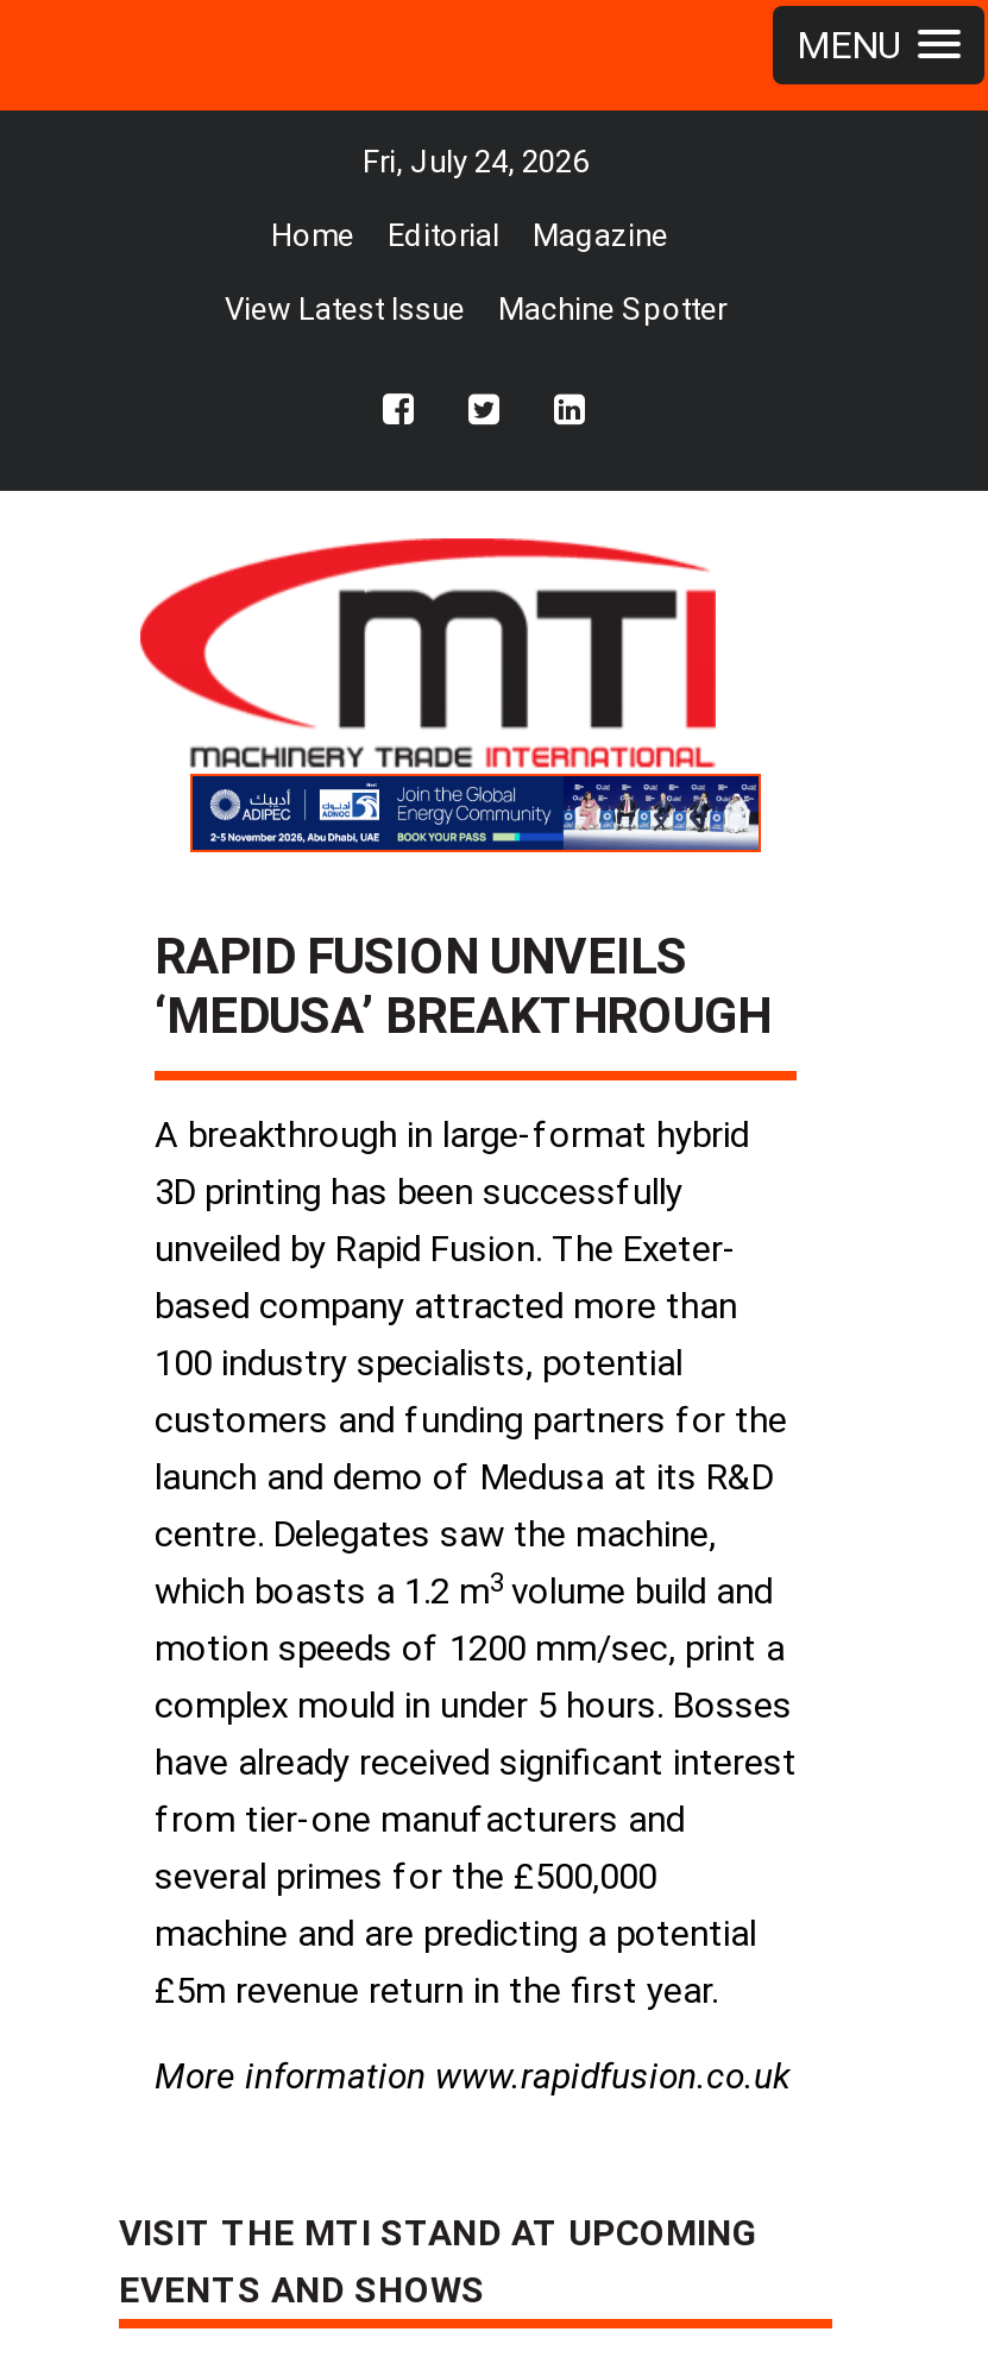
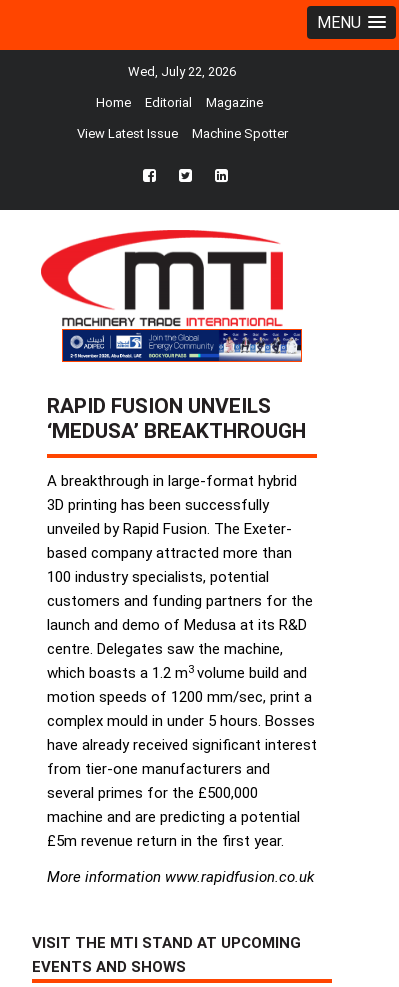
[363,144,589,179] Fri, July 24, 2026 -> [128,64,236,79] Wed, July 22, 2026

